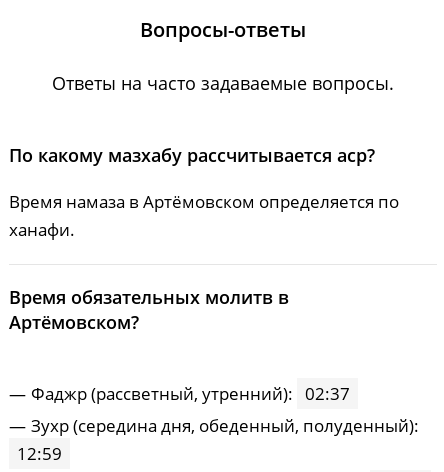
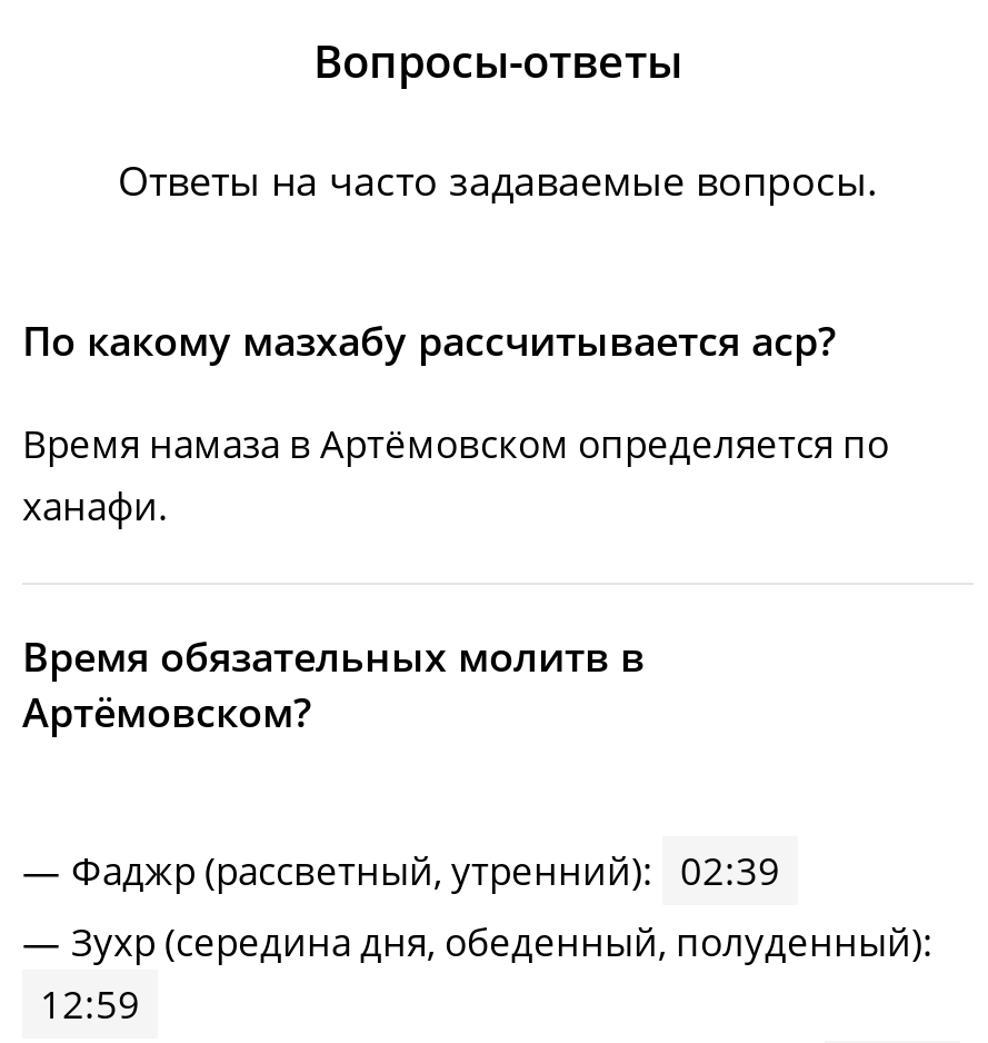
[31,382,350,405] Фaджp (рассветный, утренний): 02:37 -> [71,845,780,896] Фaджp (рассветный, утренний): 02:39

